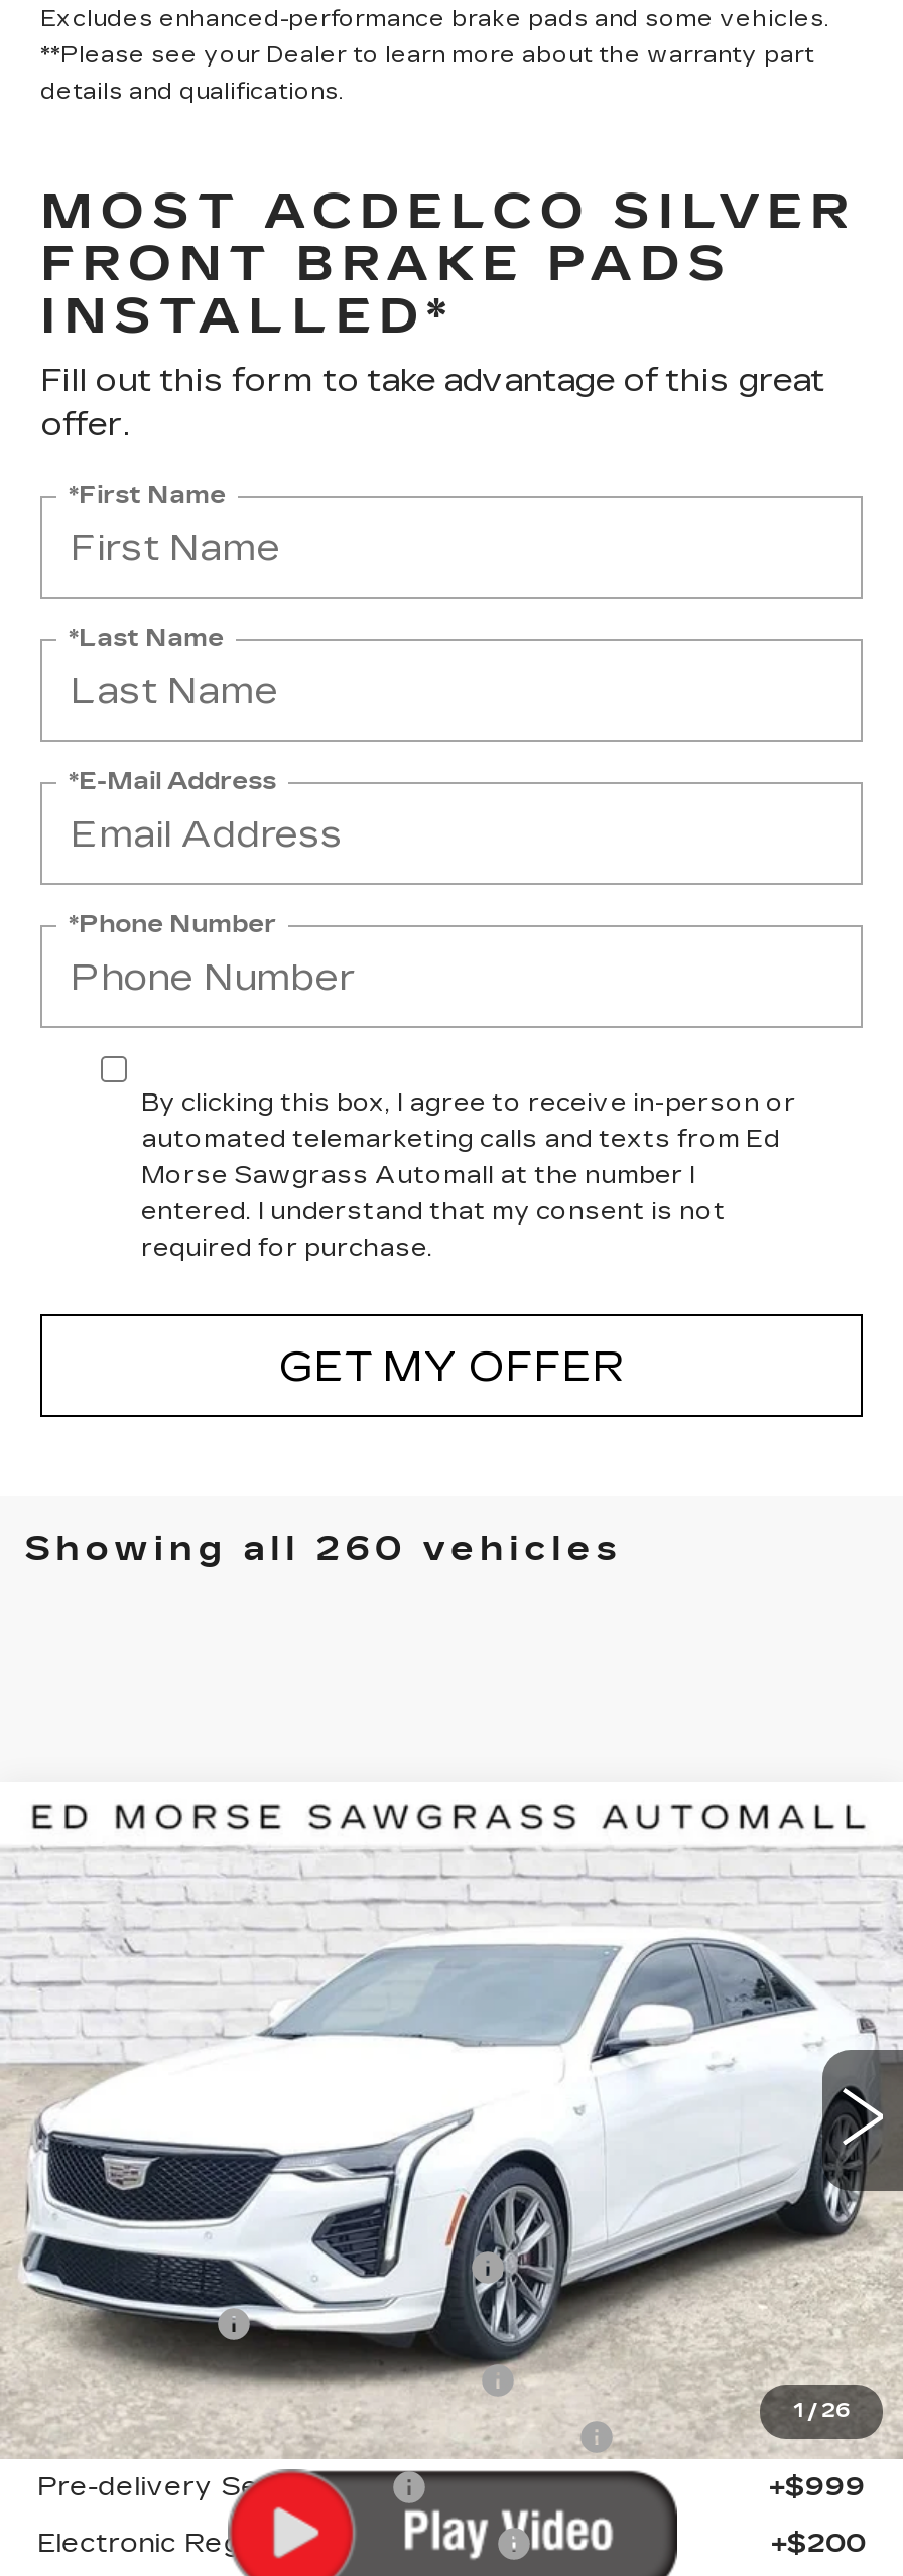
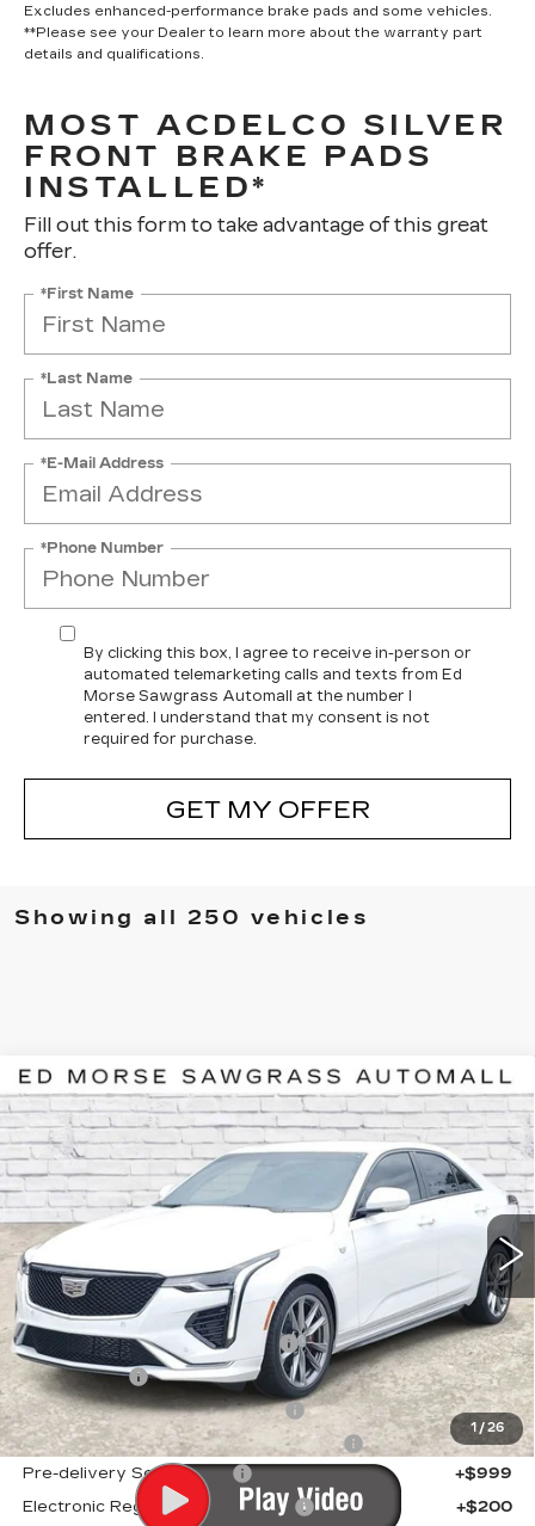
[24,1529,621,1571] Showing all 260 vehicles -> [14,906,368,931] Showing all 250 vehicles

